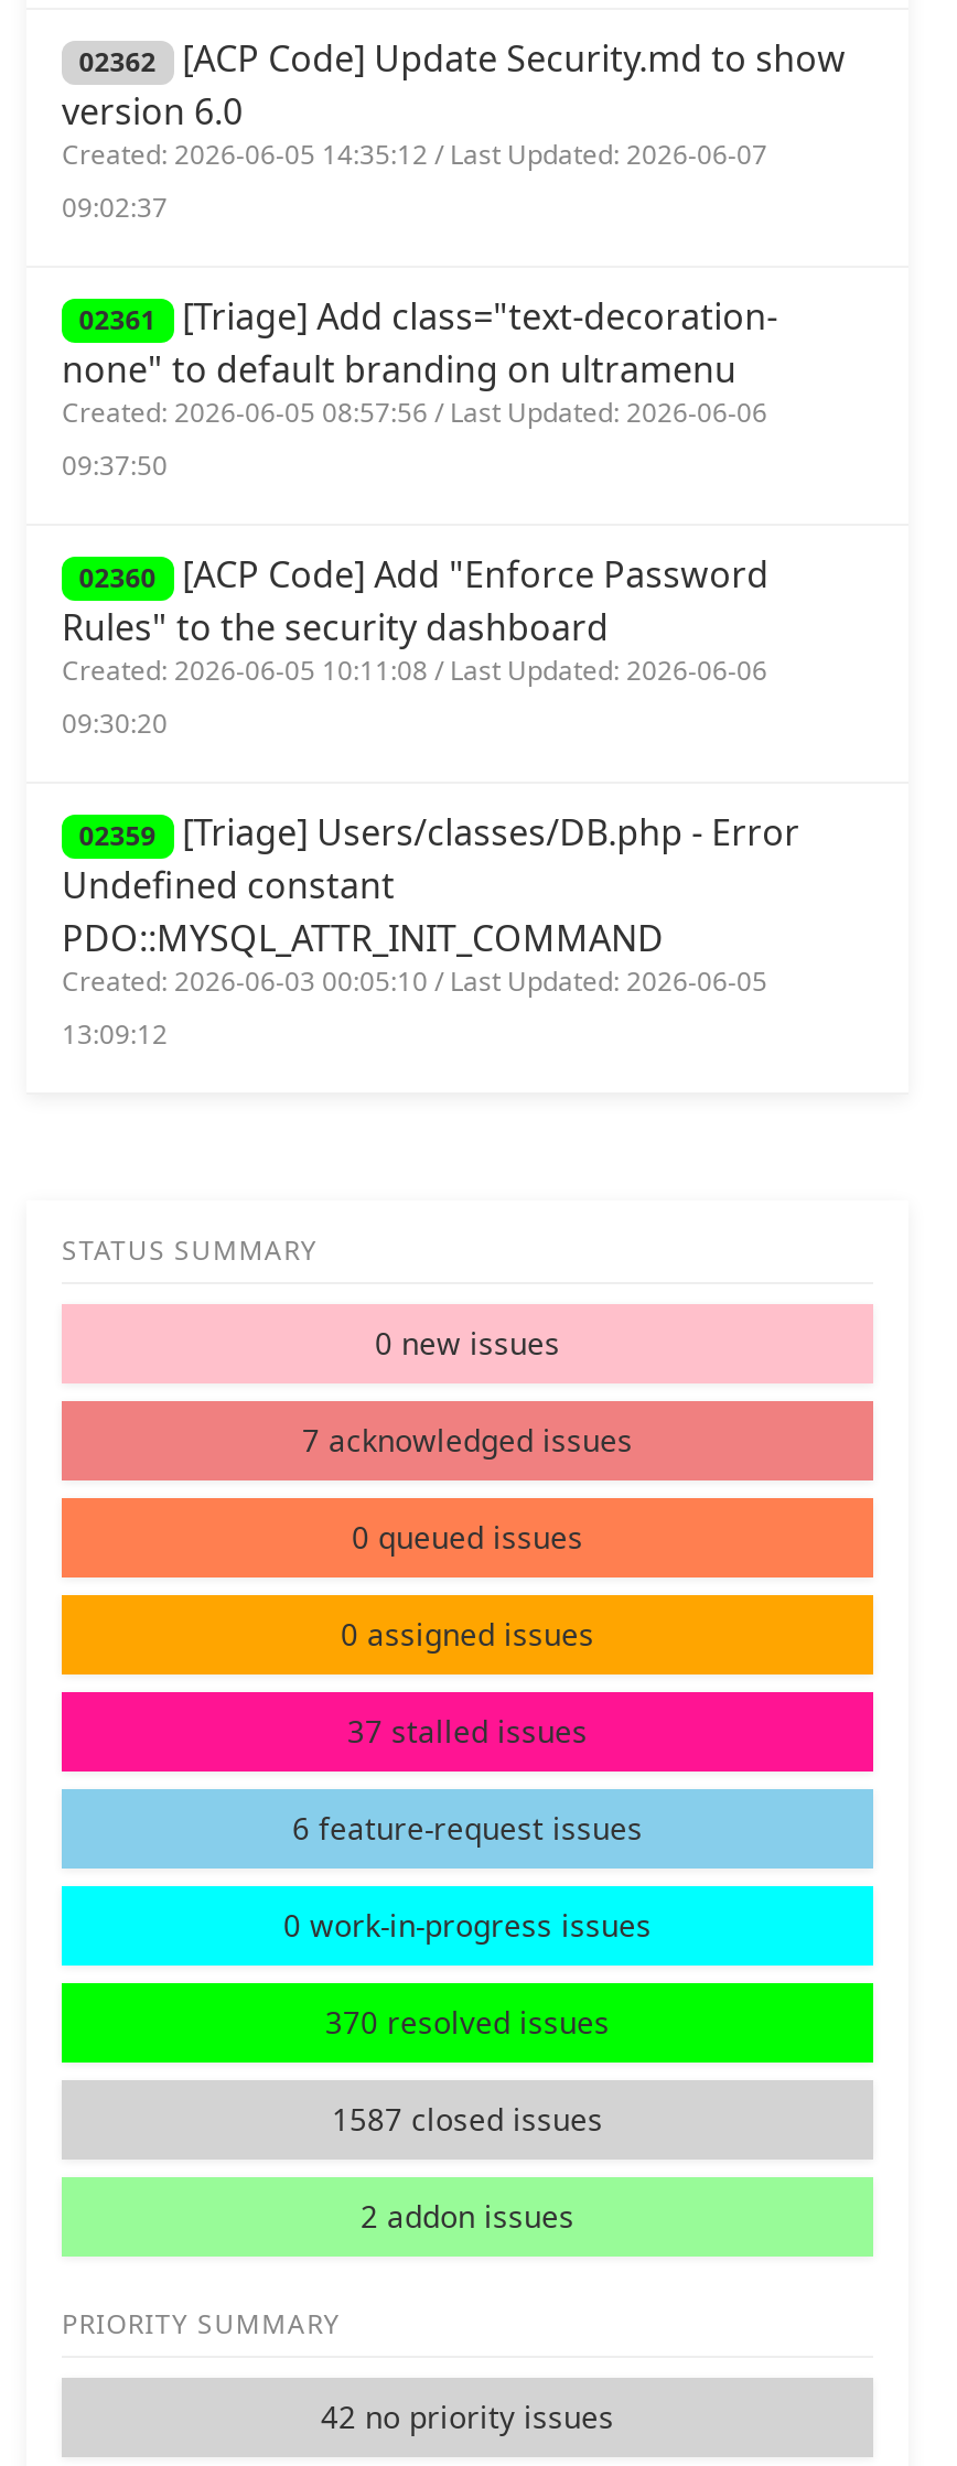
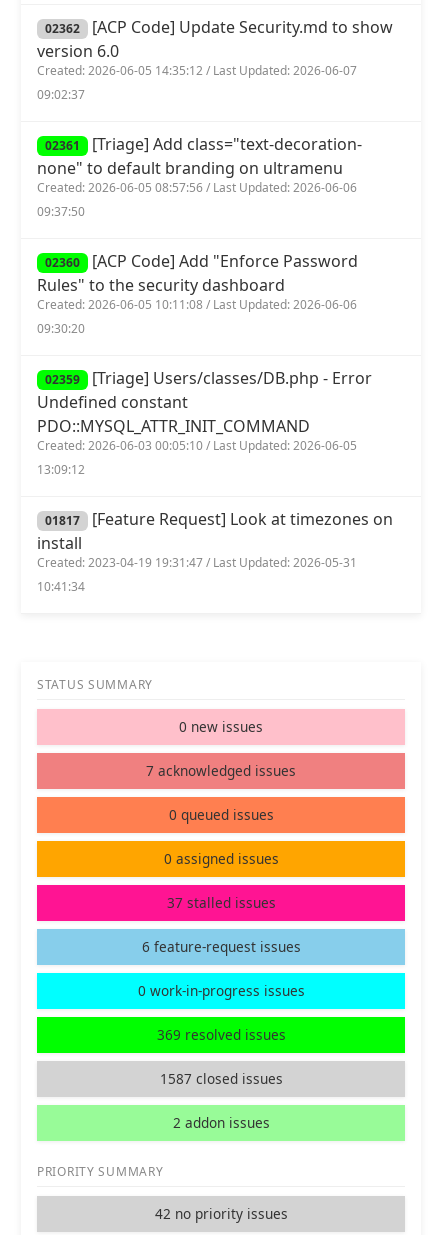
none -> [37,508,393,595] 01817 [Feature Request] Look at timezones on | install | Created: 2023-04-19 19:31:47 / Last Updated: 2026-05-31 | 10:41:34
[325,2001,610,2043] 370 resolved issues -> [156,1025,285,1044] 369 resolved issues

